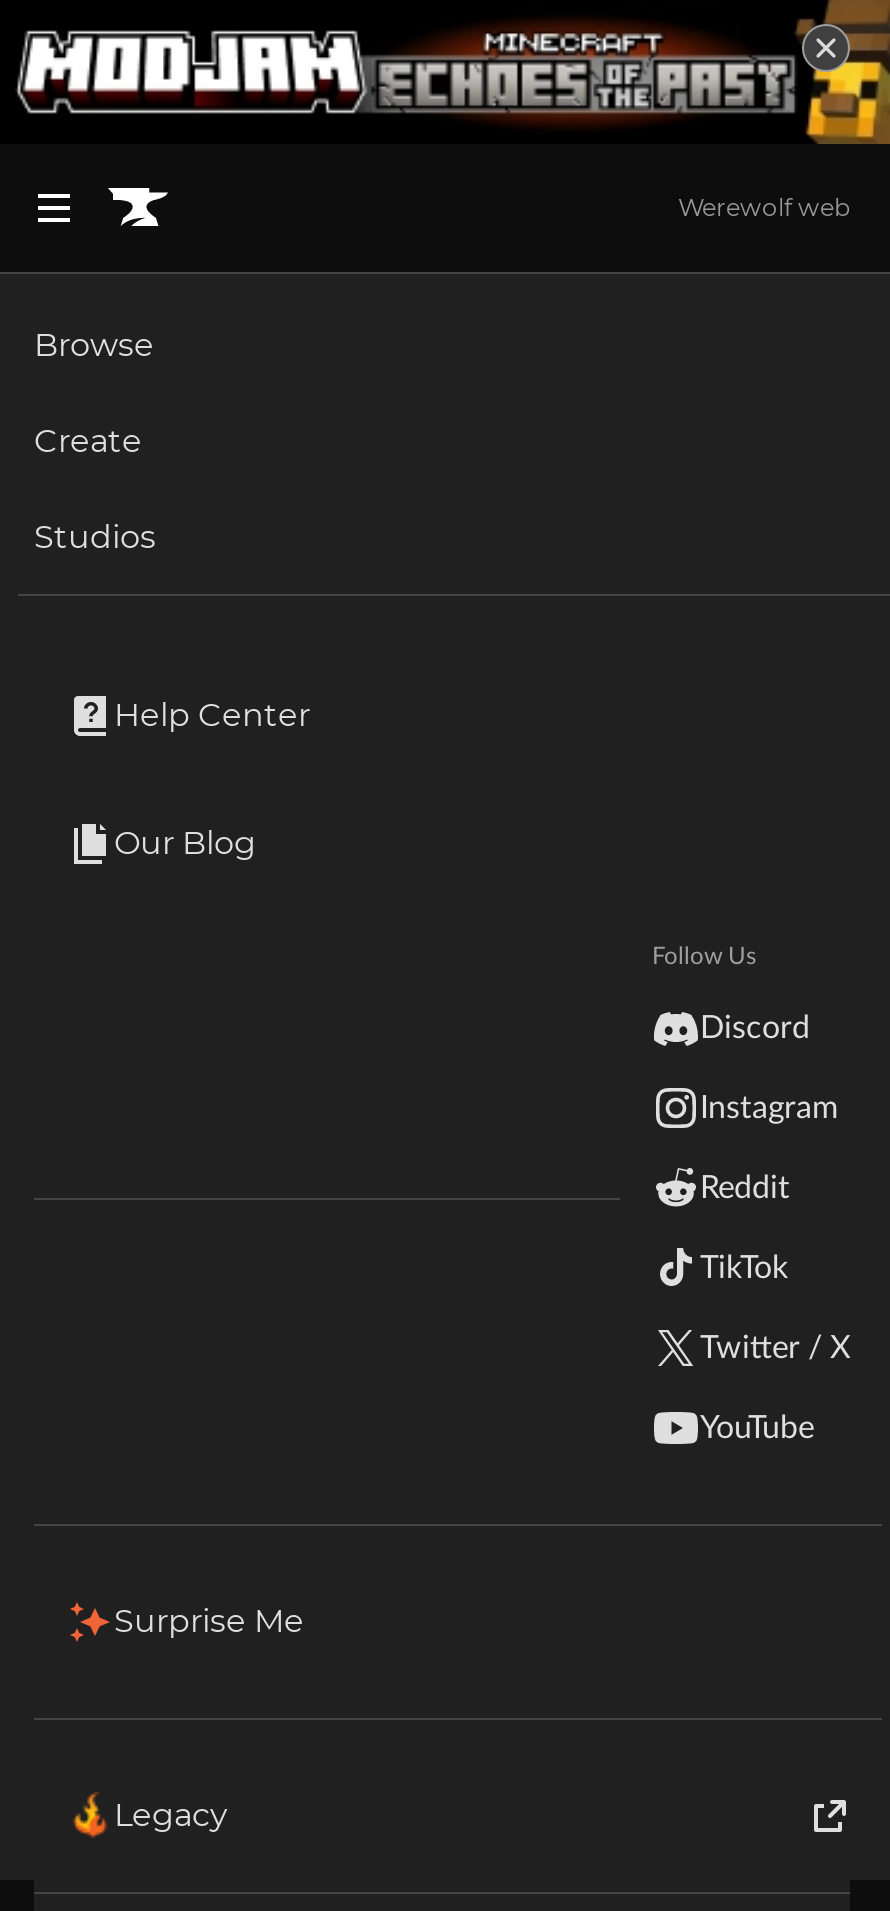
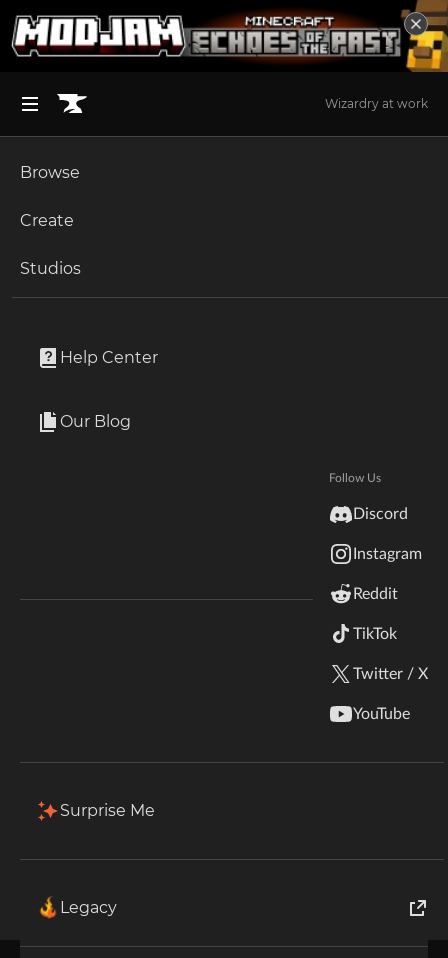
[678,191,850,221] Werewolf web -> [325,96,428,111] Wizardry at work

